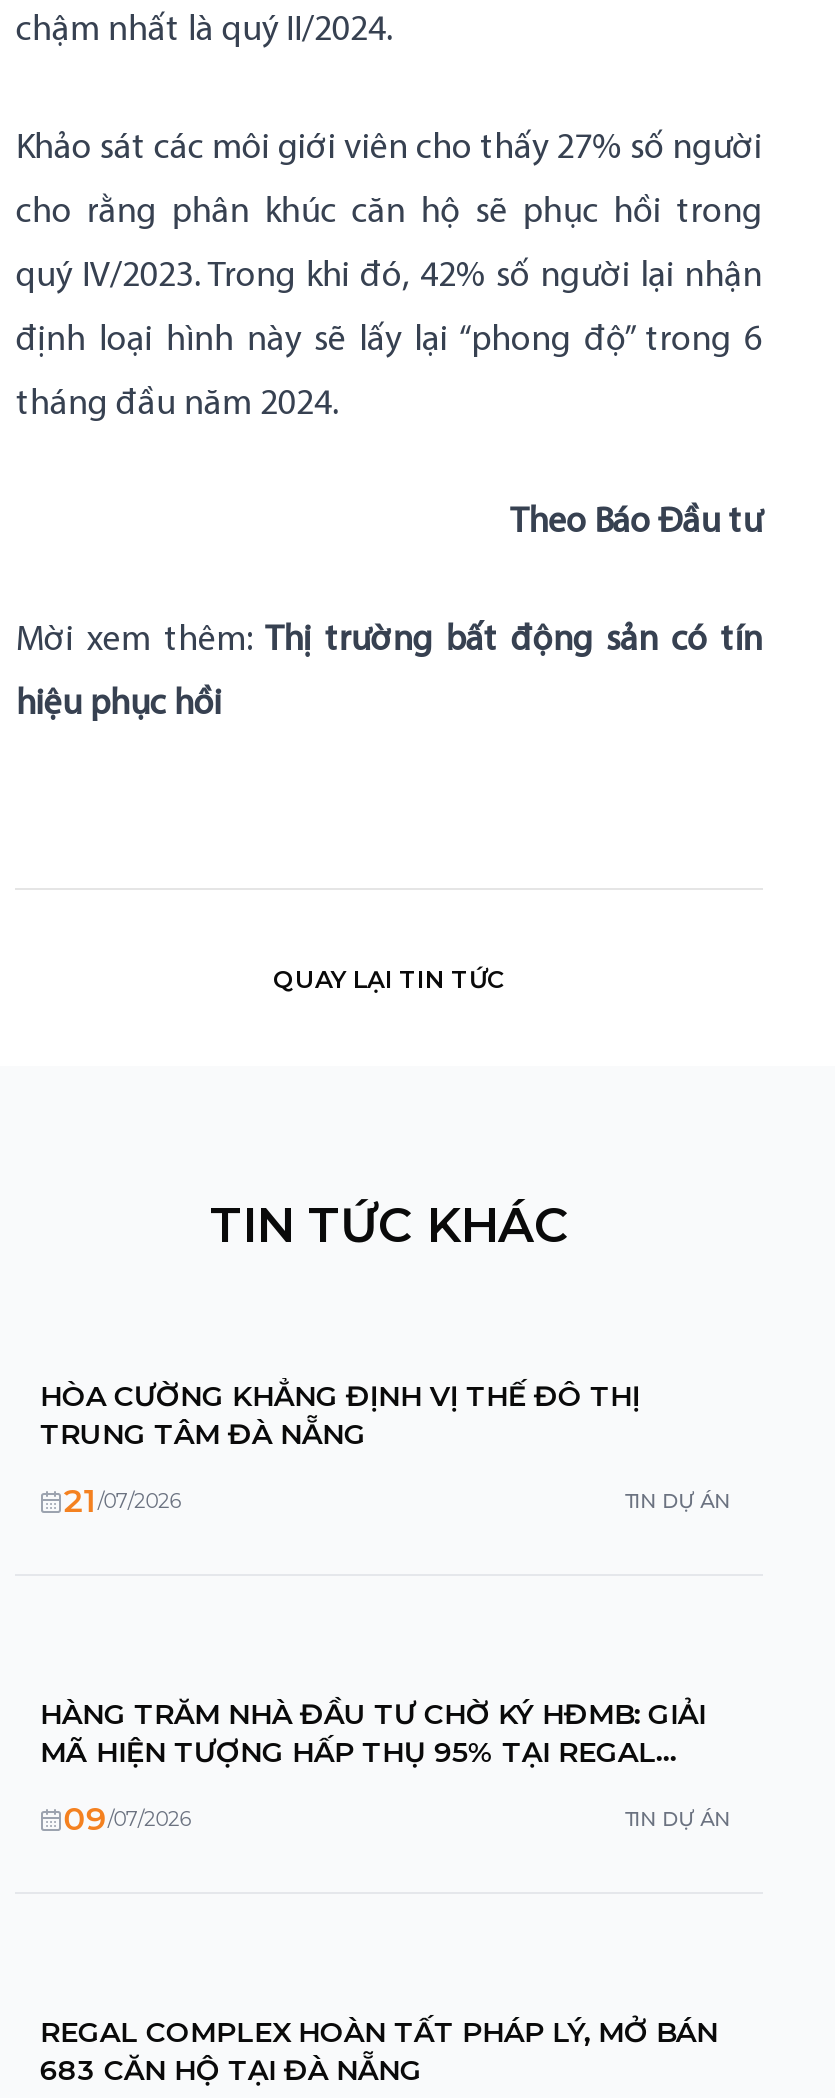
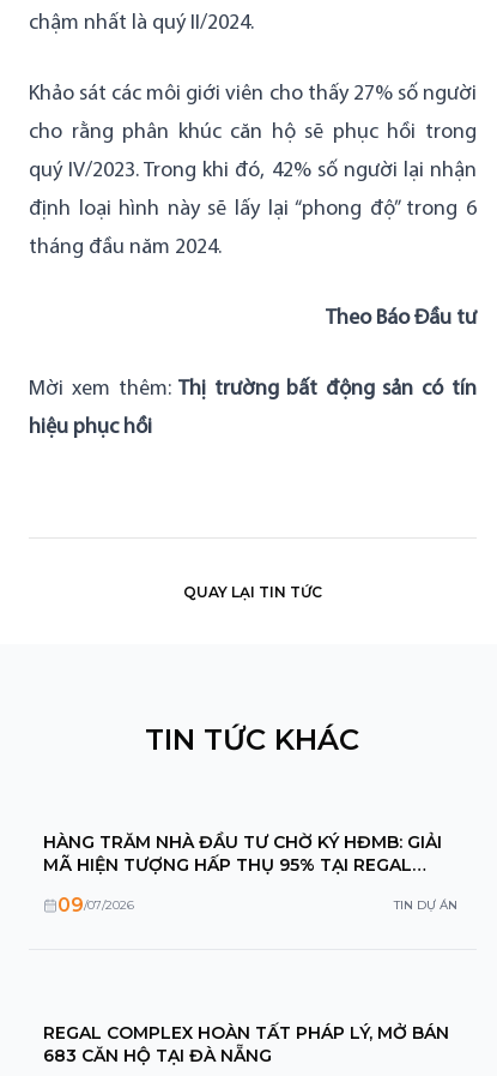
[40,1377,730,1519] HÒA CƯỜNG KHẲNG ĐỊNH VỊ THẾ ĐÔ THỊ | TRUNG TÂM ĐÀ NẴNG | 21/07/2026 | TIN DỰ ÁN -> none

